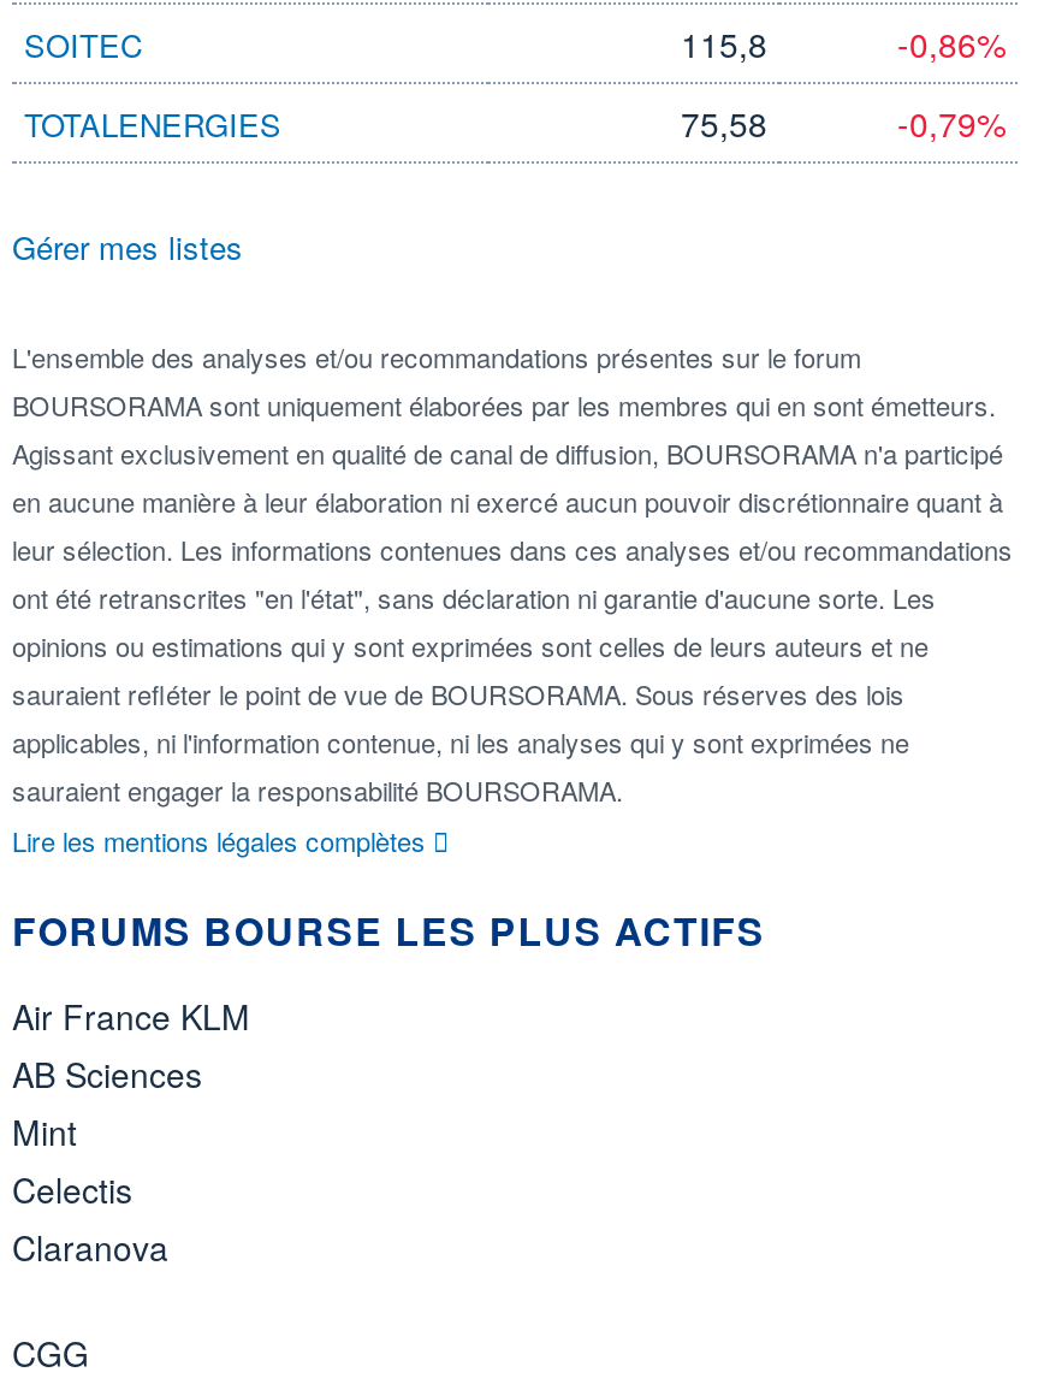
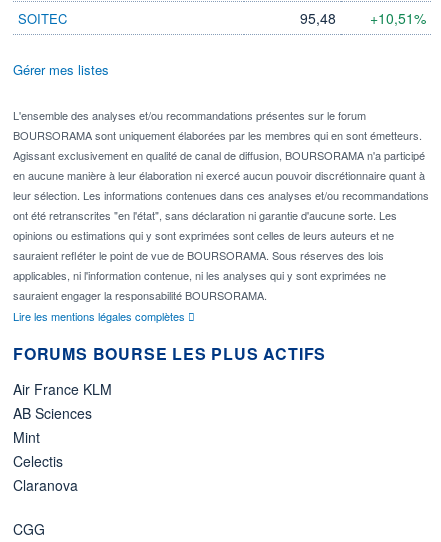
[24,20,1005,147] 115,8 | -0,86% | TOTALENERGIES | 75,58 | -0,79% -> [300,8,426,28] 95,48 | +10,51%

